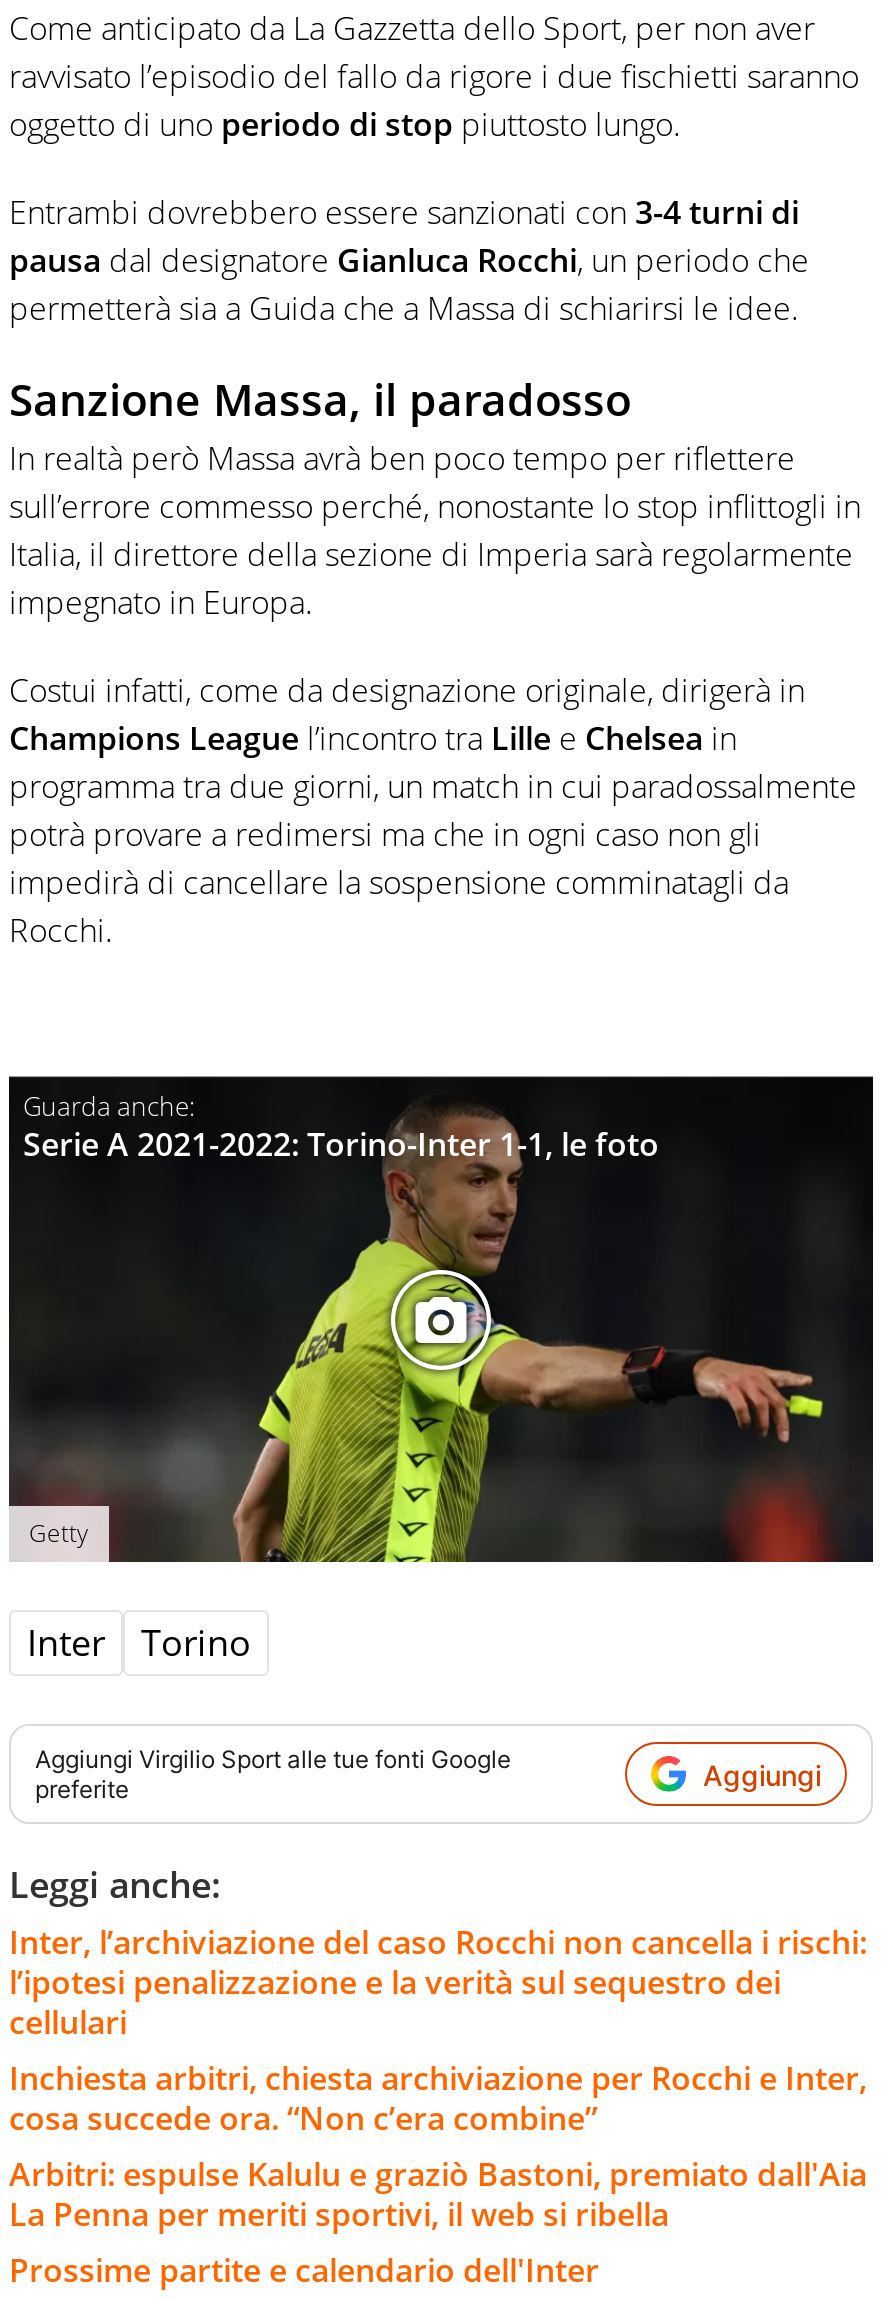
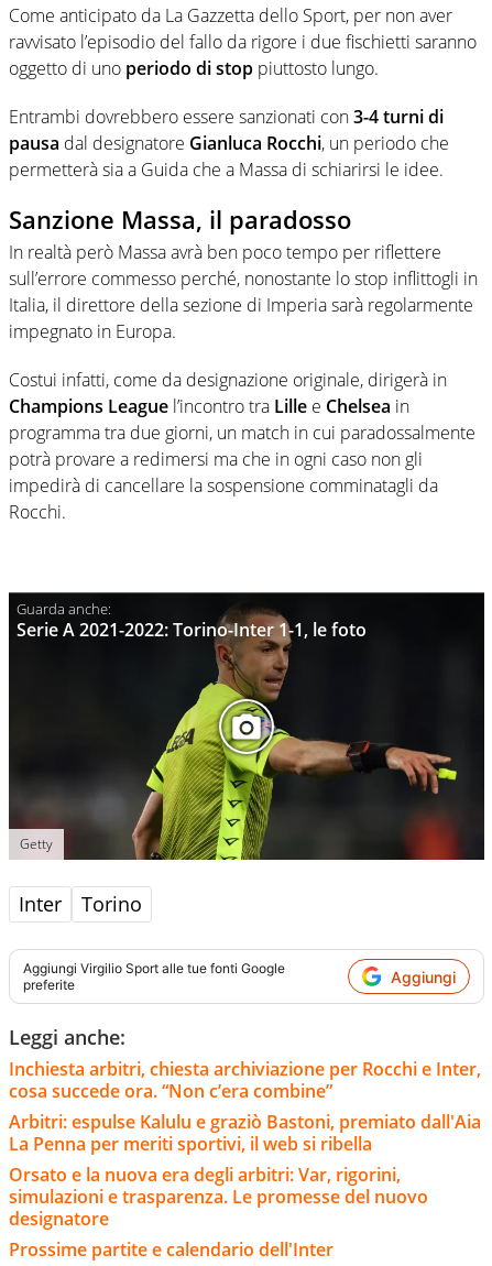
[9,1921,867,2045] Inter, l’archiviazione del caso Rocchi non cancella i rischi: | l’ipotesi penalizzazione e la verità sul sequestro dei | cellulari -> none
moved [9,2057,867,2237] -> [9,1057,481,1156]: Inchiesta arbitri, chiesta archiviazione per Rocchi e Inter, | cosa succede ora. “Non c’era combine” | Arbitri: espulse Kalulu e graziò Bastoni, premiato dall'Aia | La Penna per meriti sportivi, il web si ribella
none -> [9,1163,428,1231] Orsato e la nuova era degli arbitri: Var, rigorini, | simulazioni e trasparenza. Le promesse del nuovo | designatore

